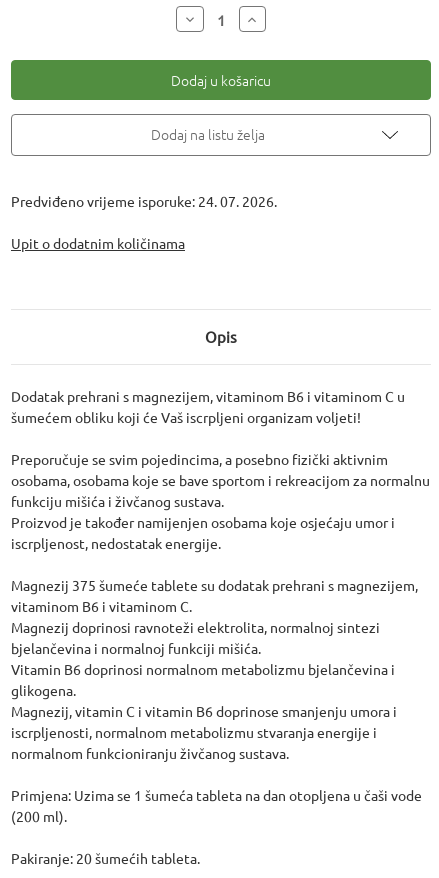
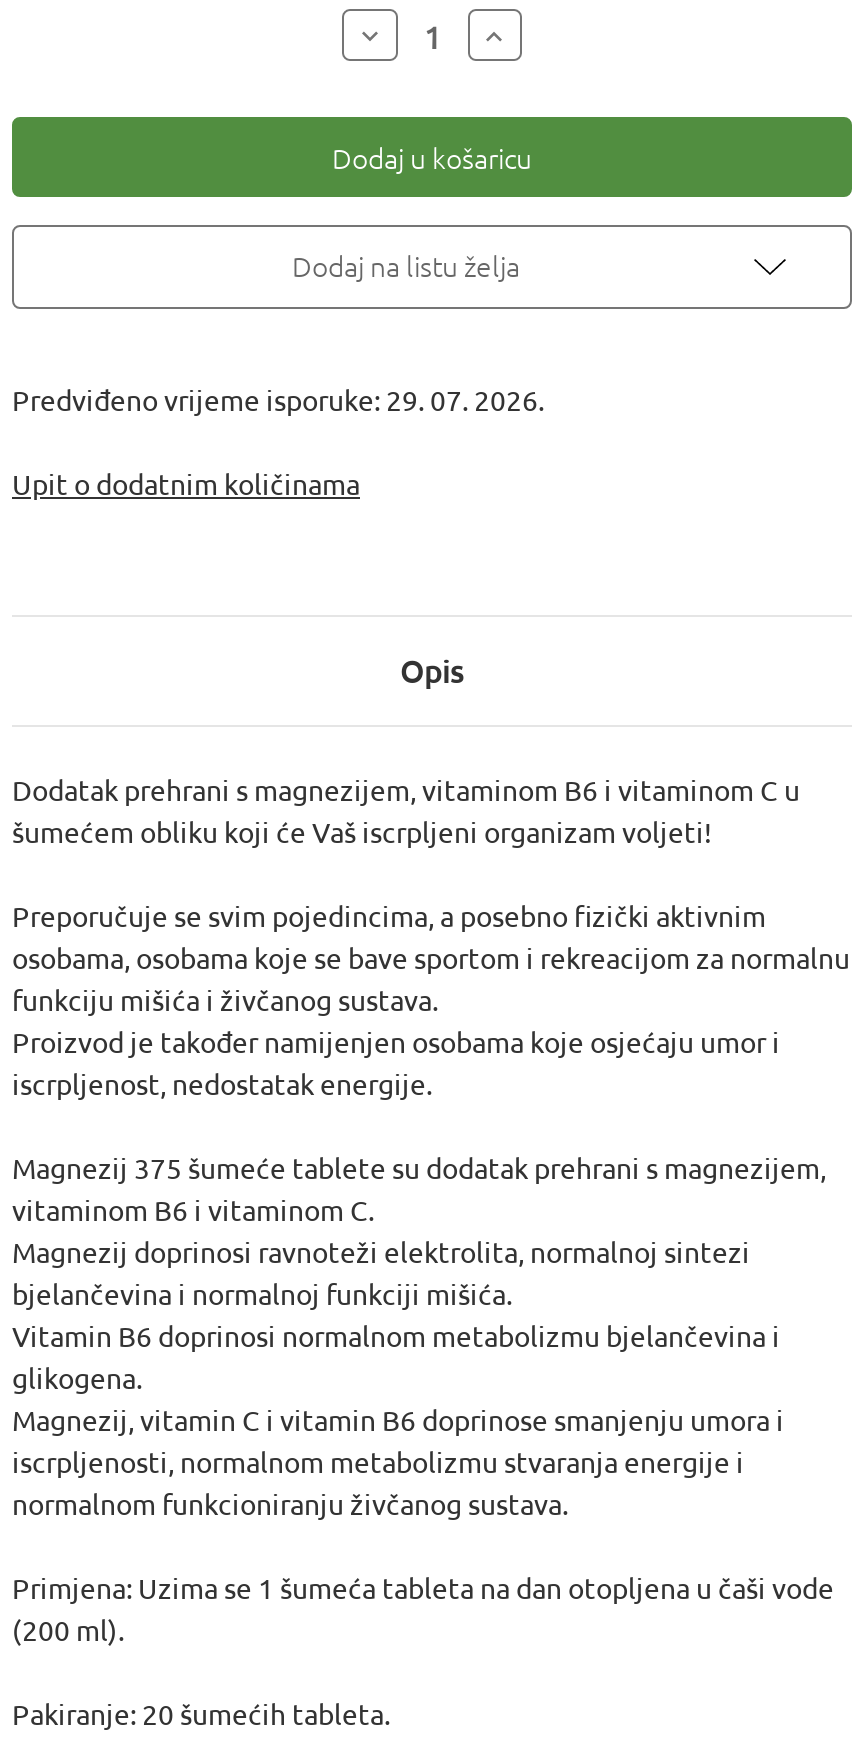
[11,192,277,210] Predviđeno vrijeme isporuke: 24. 07. 2026. -> [12,381,544,417] Predviđeno vrijeme isporuke: 29. 07. 2026.

